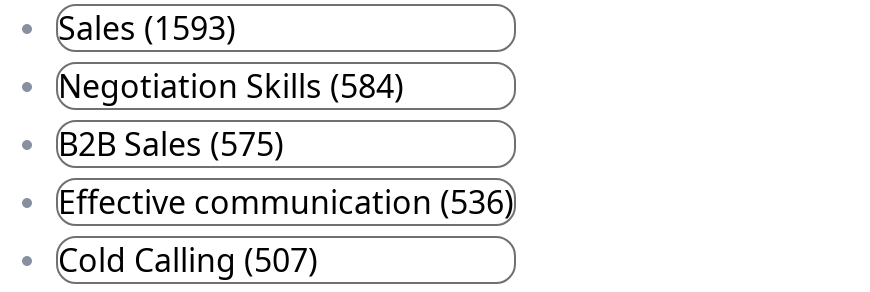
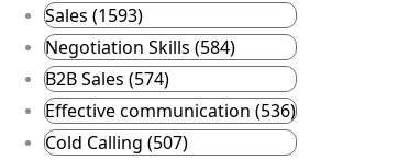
[58,122,284,166] B2B Sales (575) -> [45,67,169,91] B2B Sales (574)

